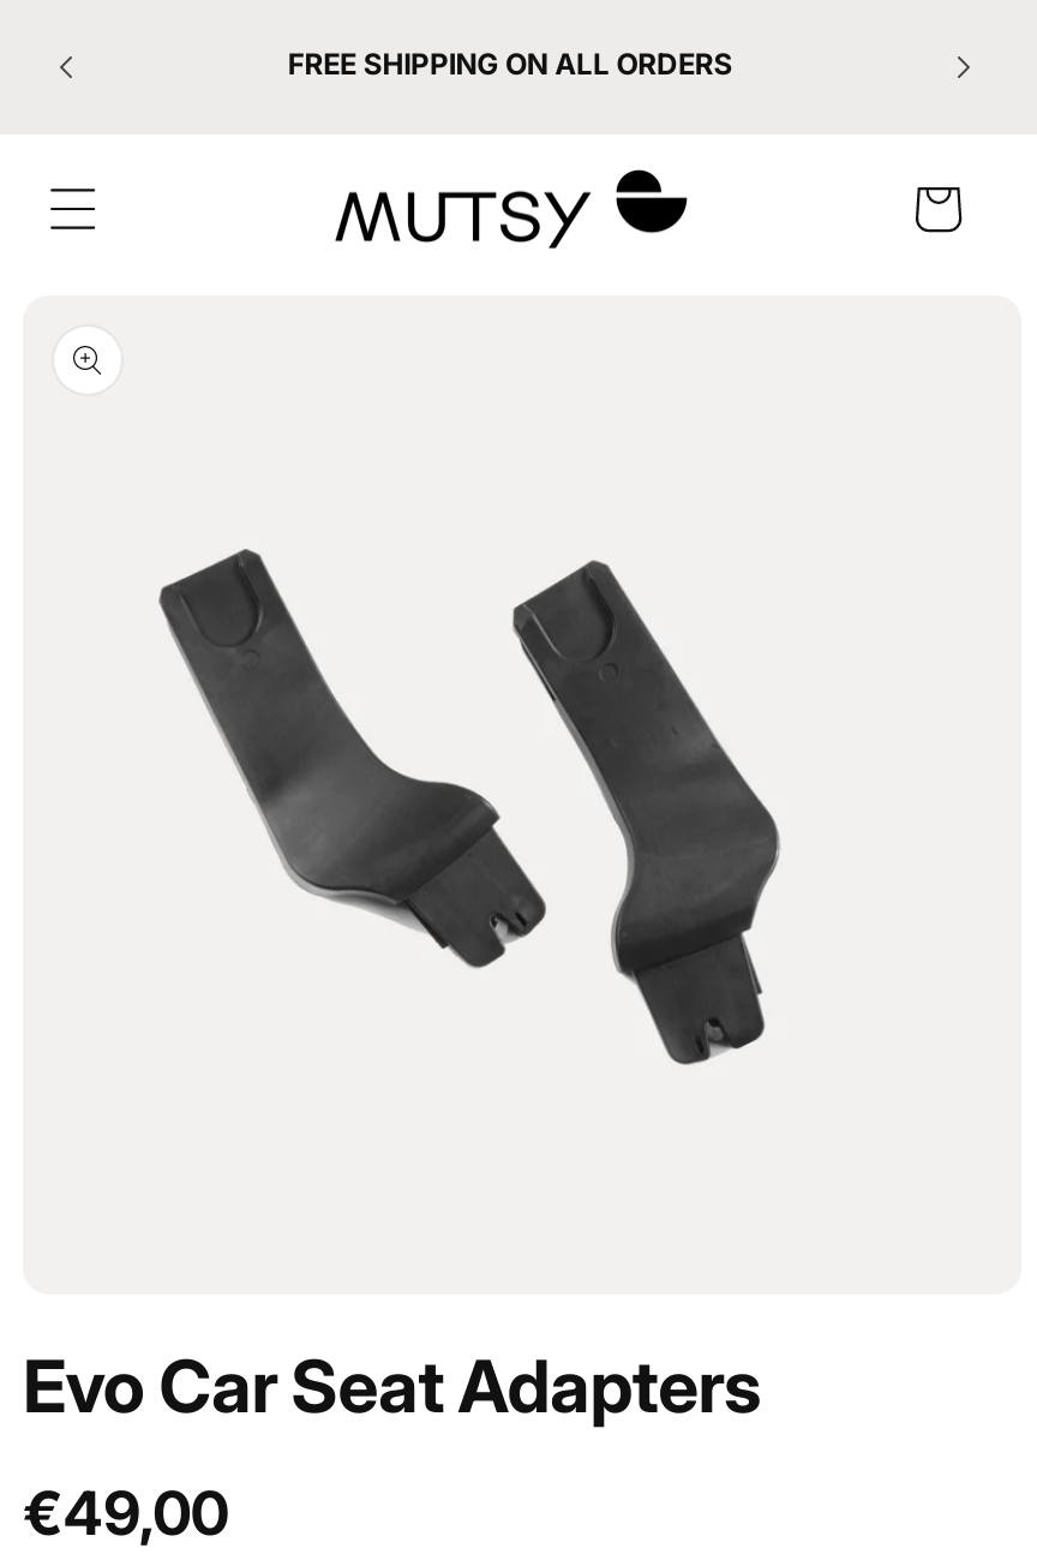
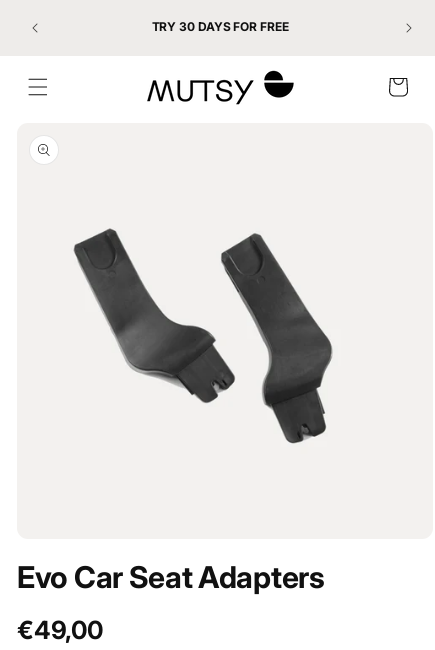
[300,46,744,82] FREE SHIPPING ON ALL ORDERS -> [152,19,289,34] TRY 30 DAYS FOR FREE

